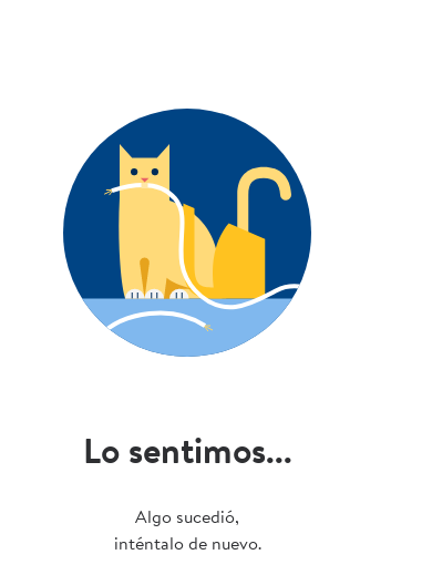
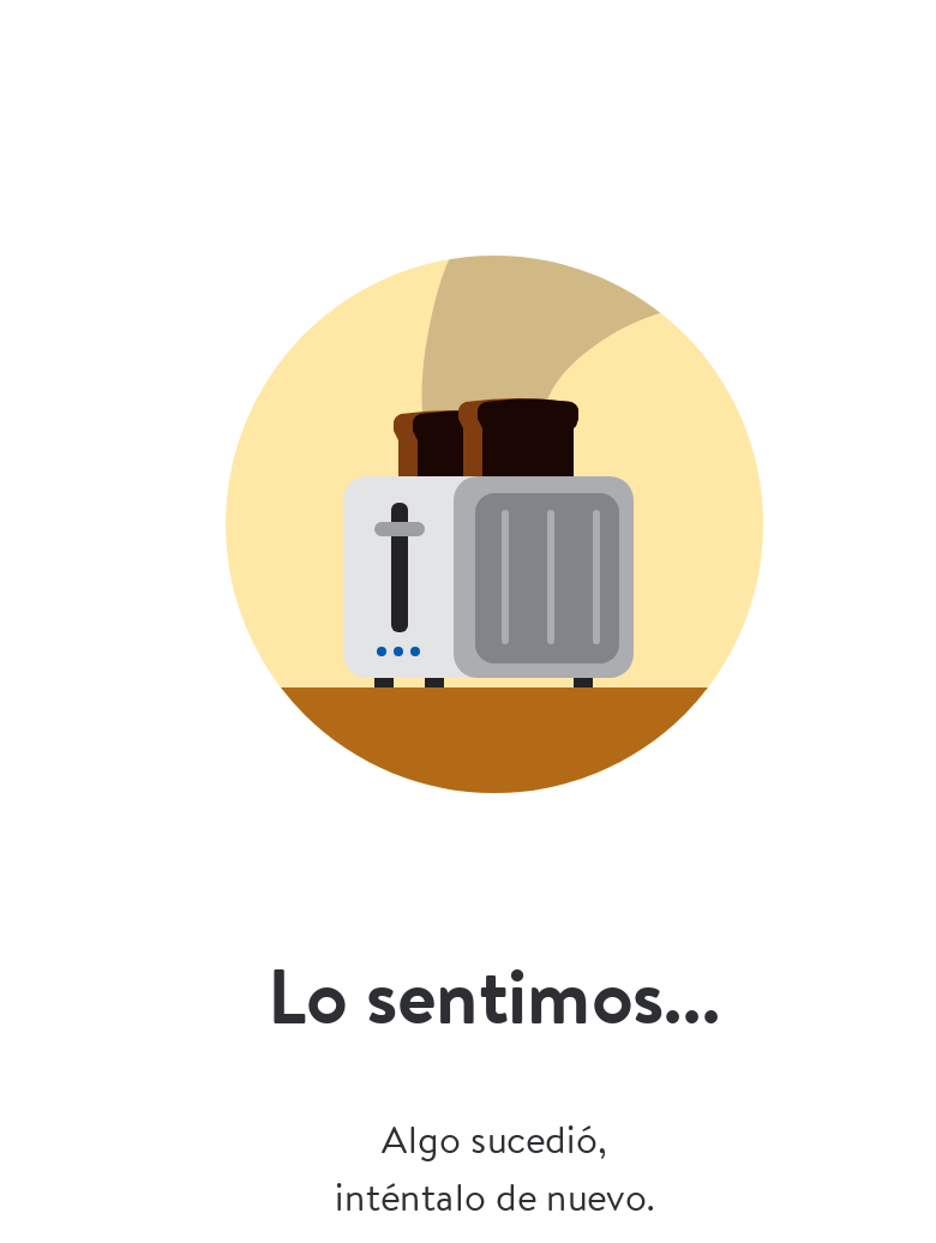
[62,107,312,358] [image] -> [226,253,763,795] [image]

